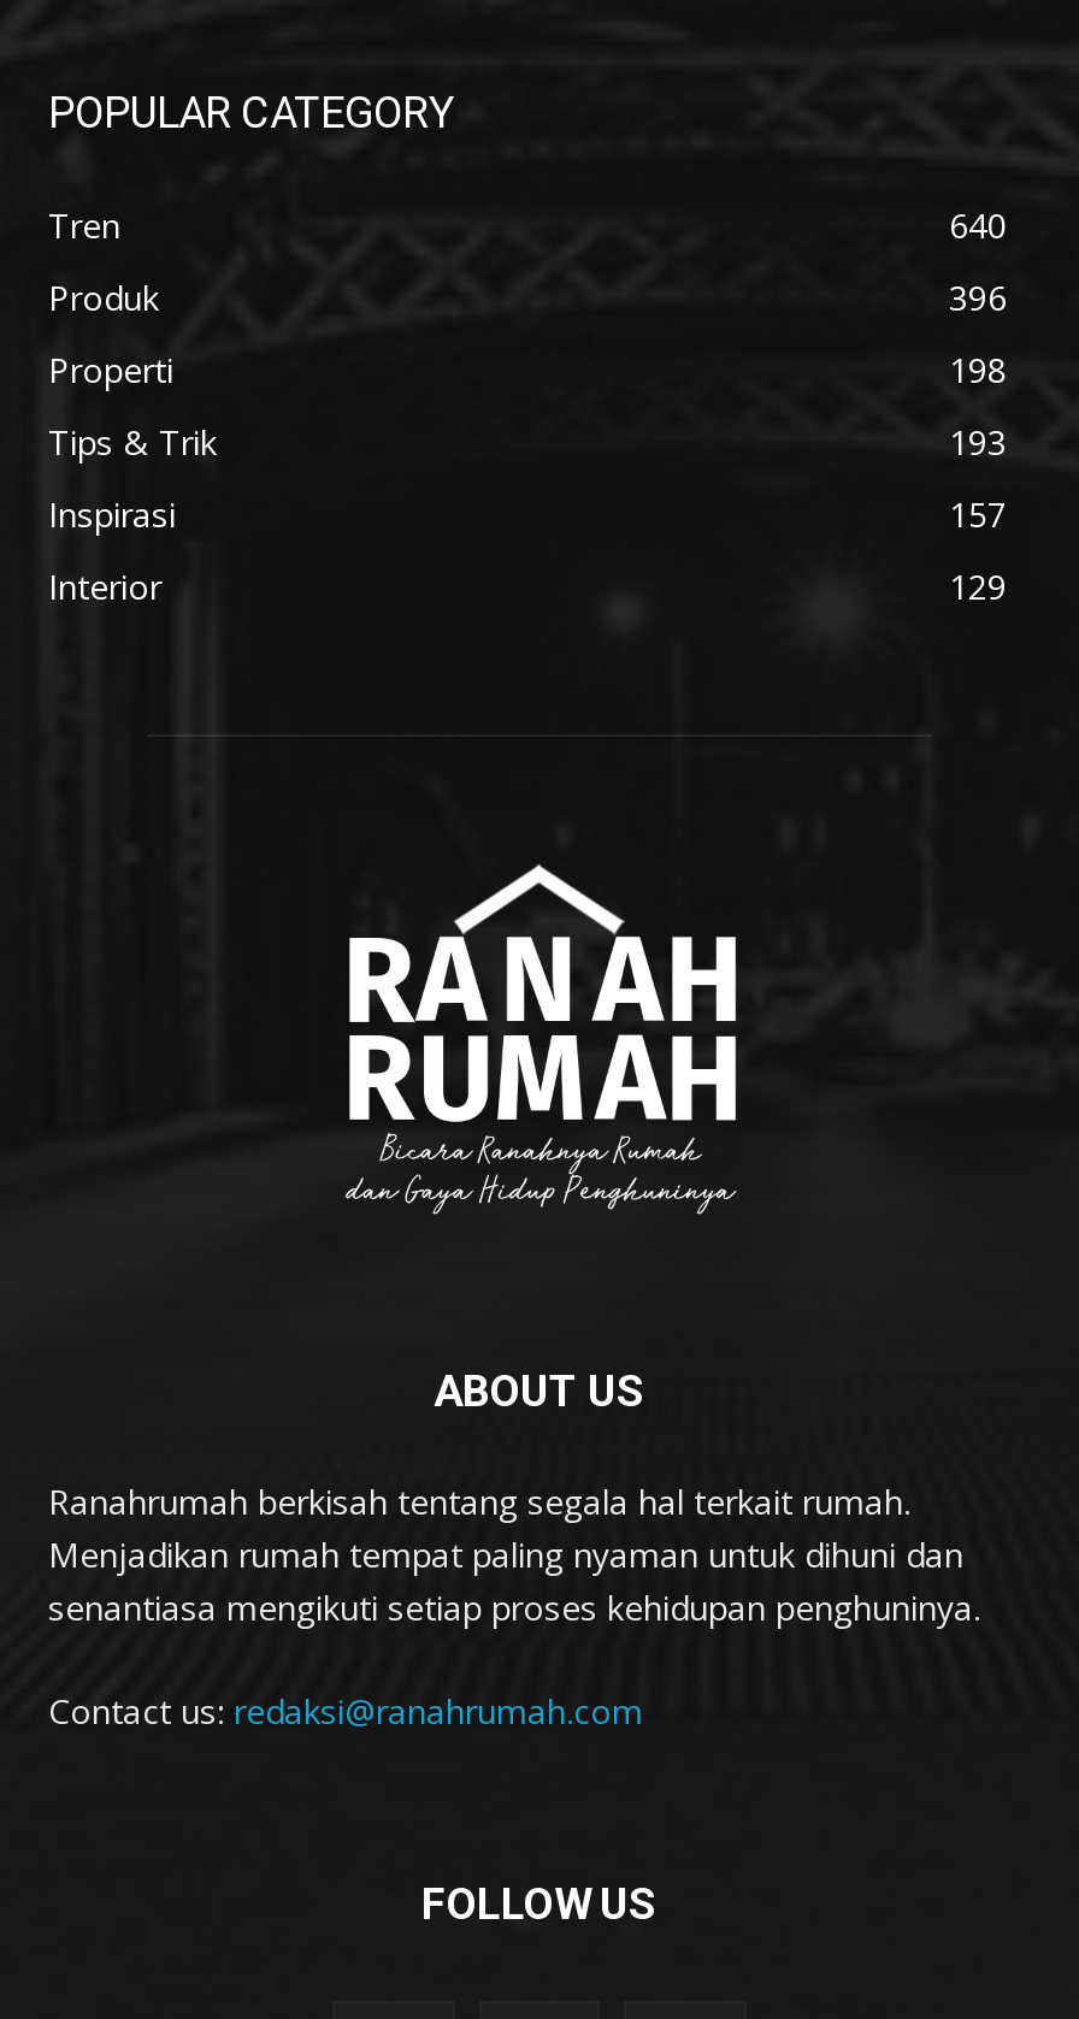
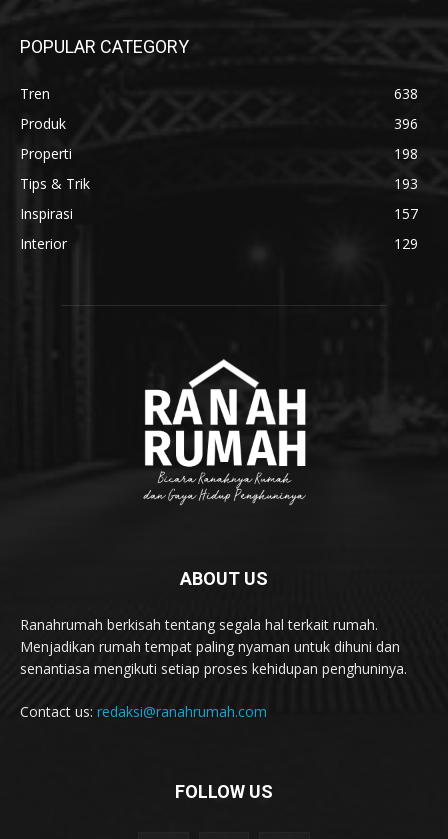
[949,202,1007,248] 640 -> [394,84,418,103] 638

